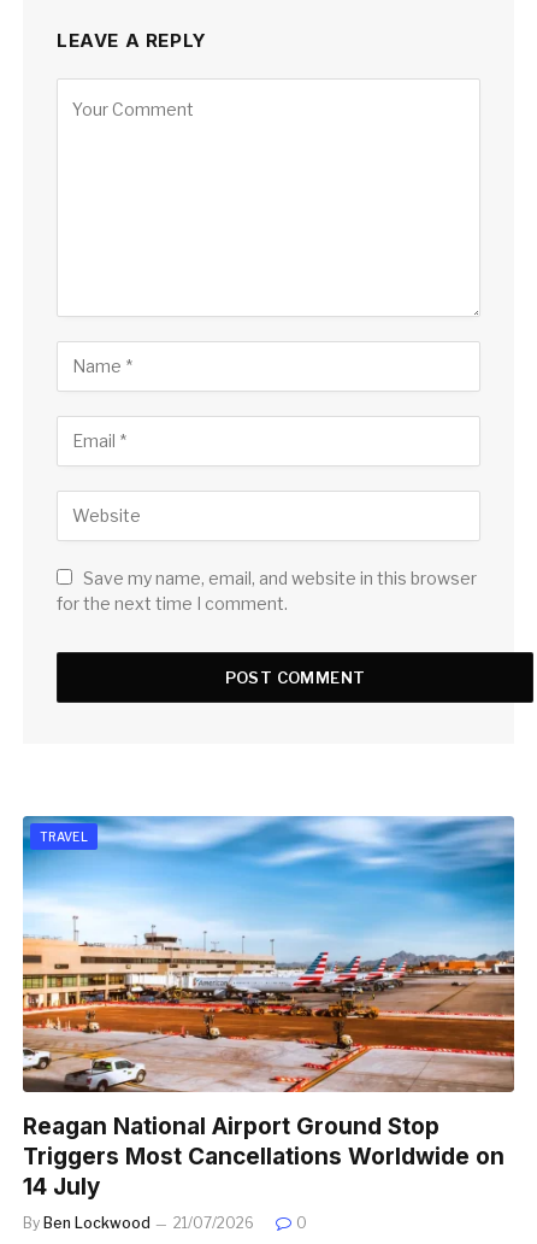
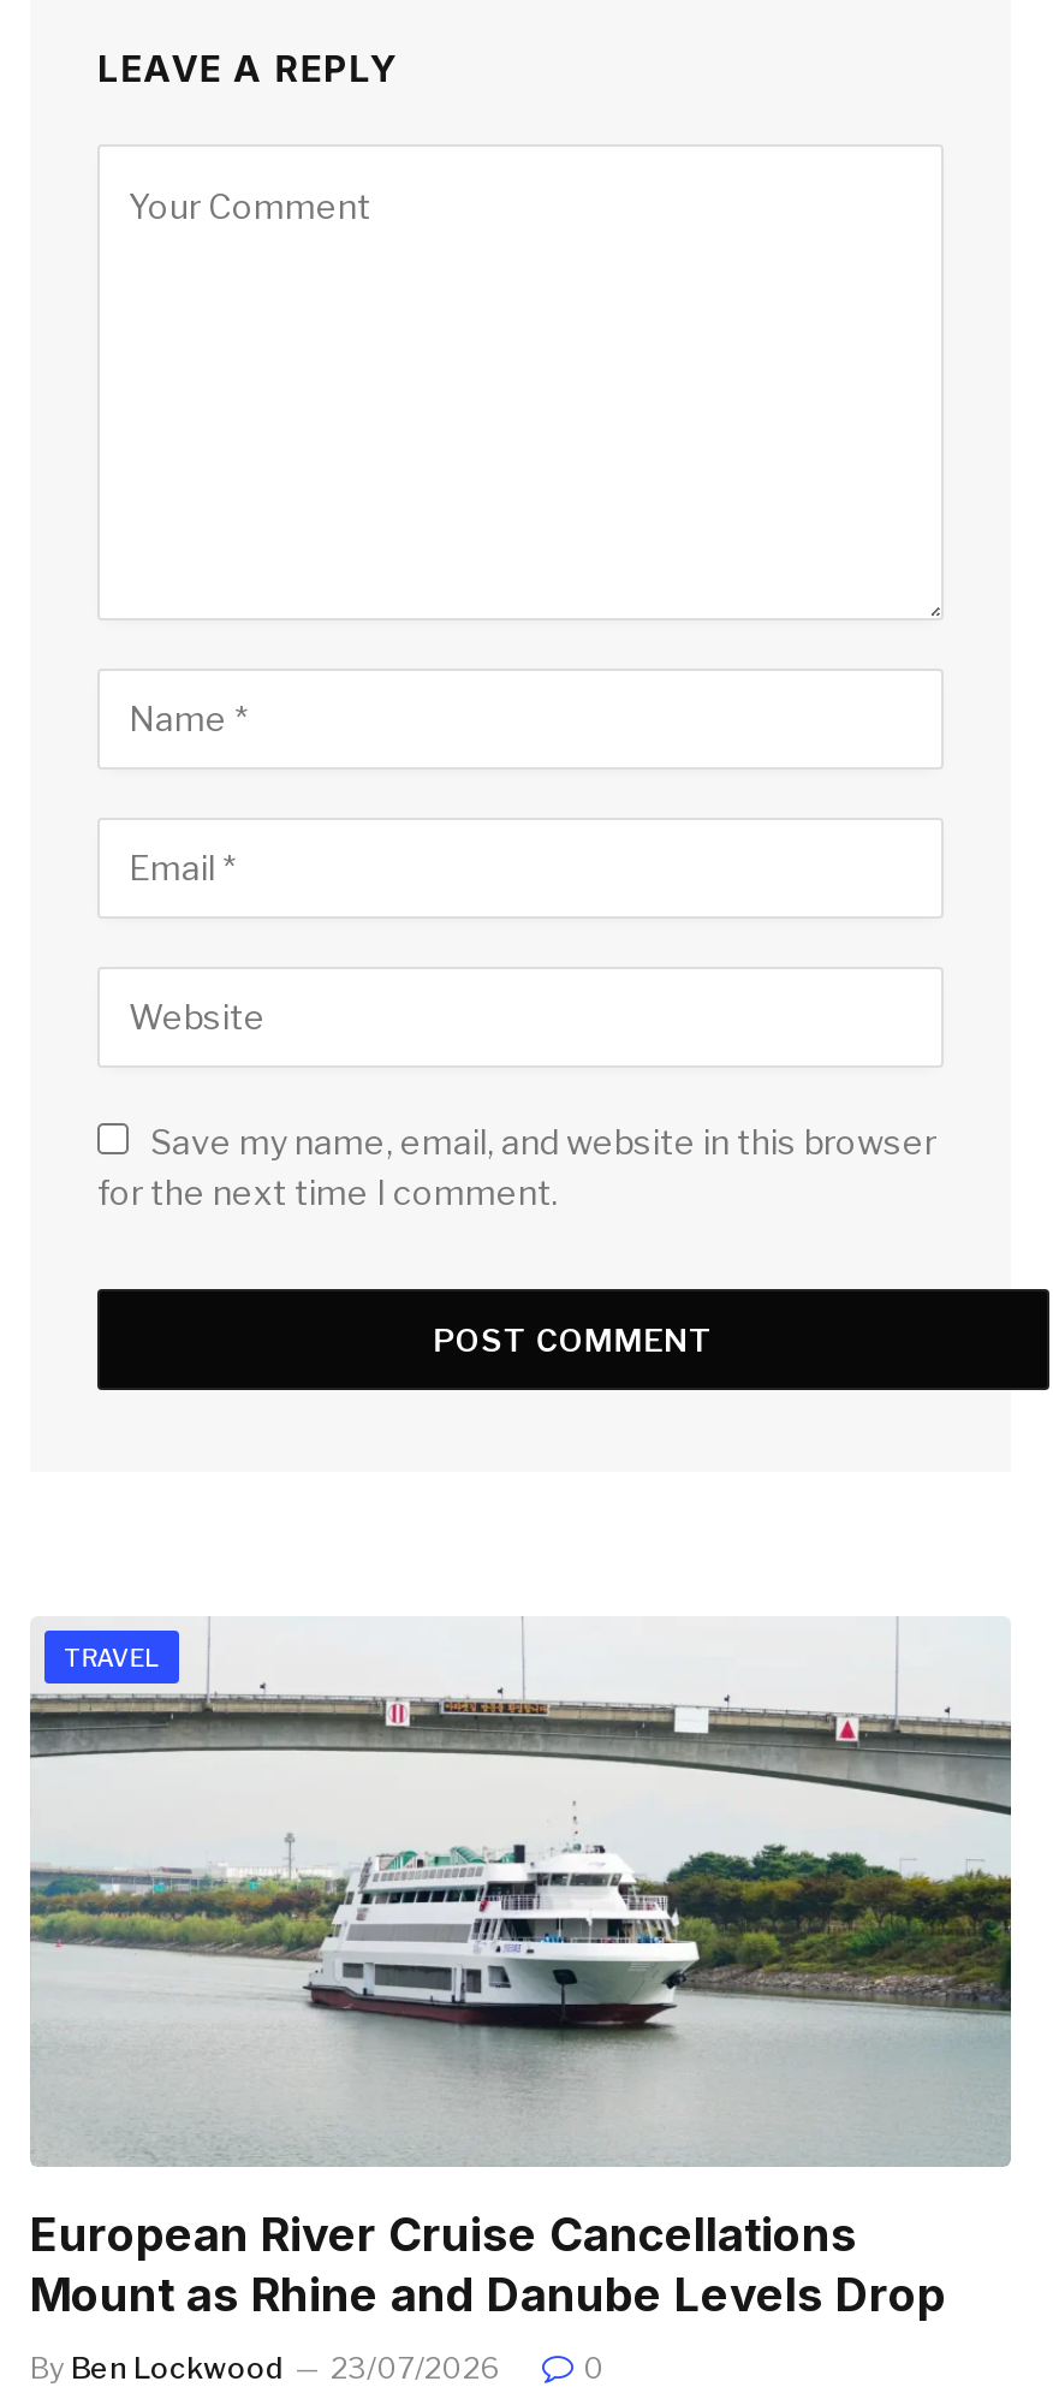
[22,815,515,1201] [image] | Reagan National Airport Ground Stop | Triggers Most Cancellations Worldwide on | 14 July -> [28,1616,1013,2324] [image] | European River Cruise Cancellations | Mount as Rhine and Danube Levels Drop
[23,1214,254,1232] By Ben Lockwood 21/07/2026 -> [30,2351,499,2387] By Ben Lockwood 23/07/2026

